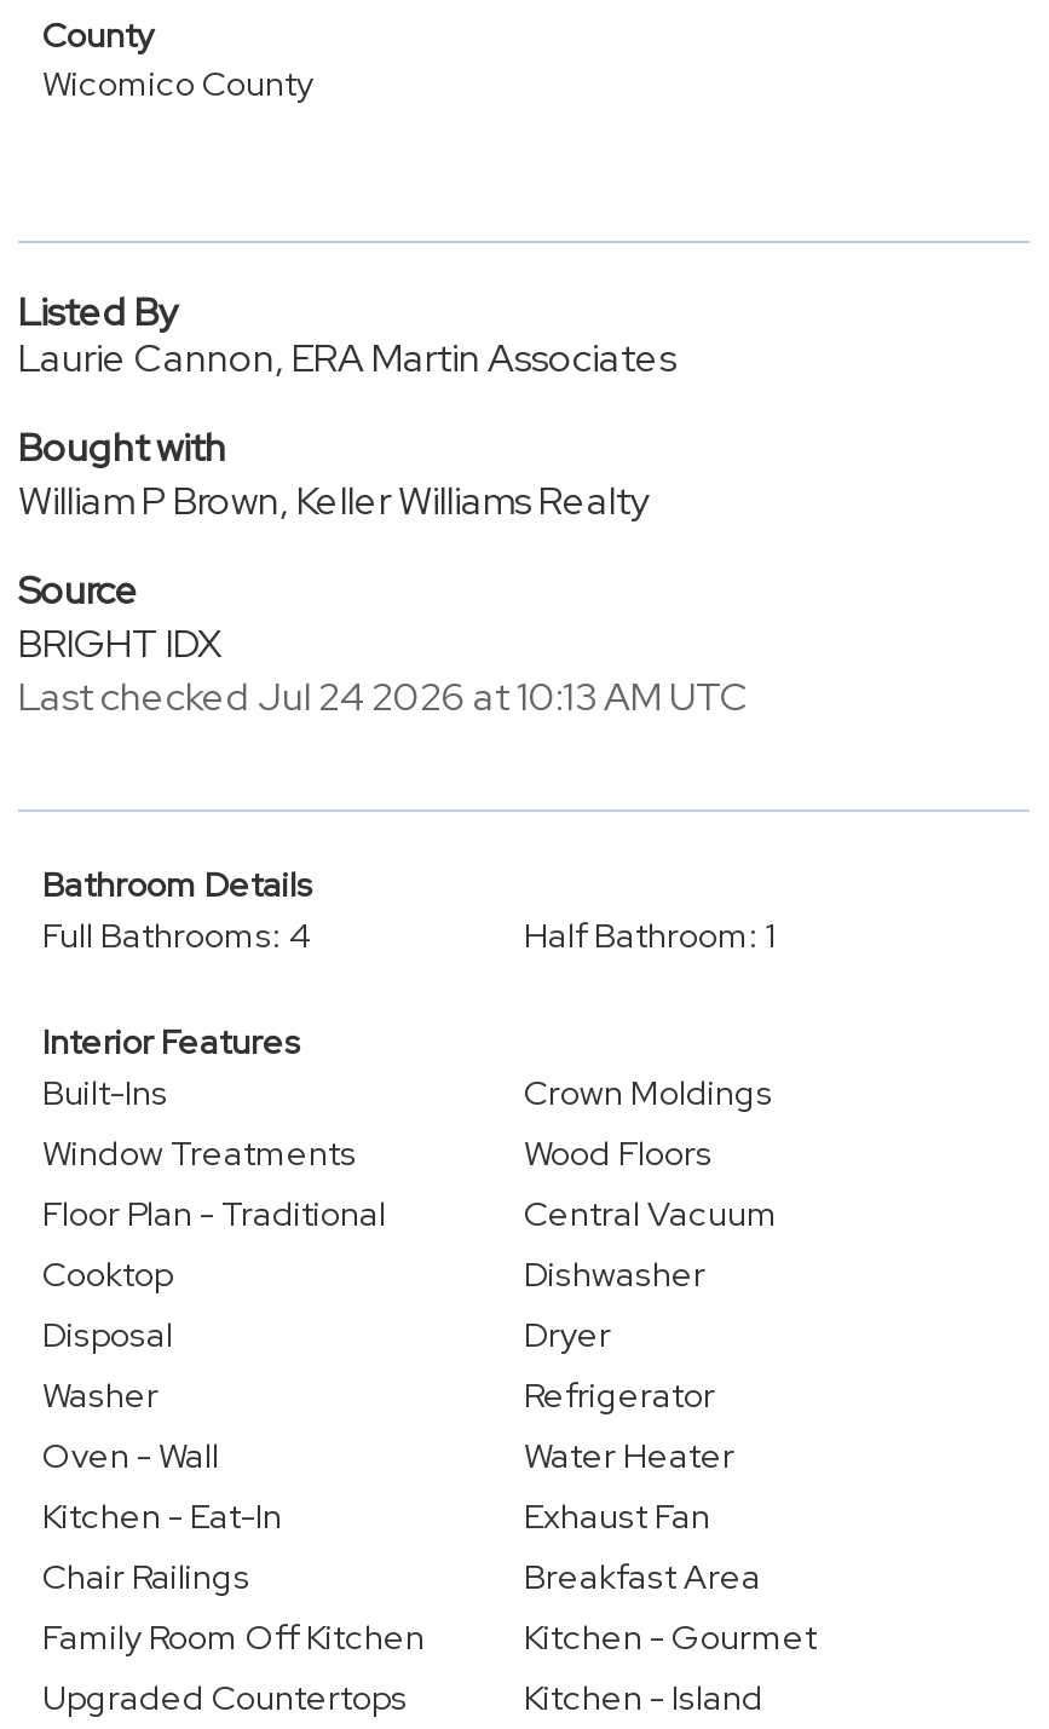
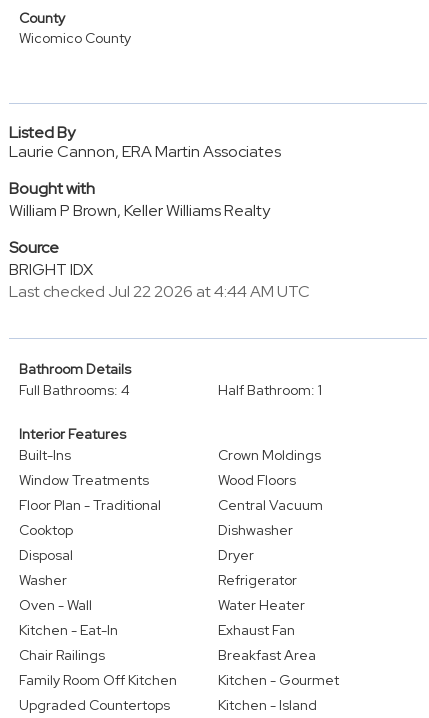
[18,672,749,722] Last checked Jul 24 2026 at 10:13 AM UTC -> [9,281,310,302] Last checked Jul 22 2026 at 4:44 AM UTC

